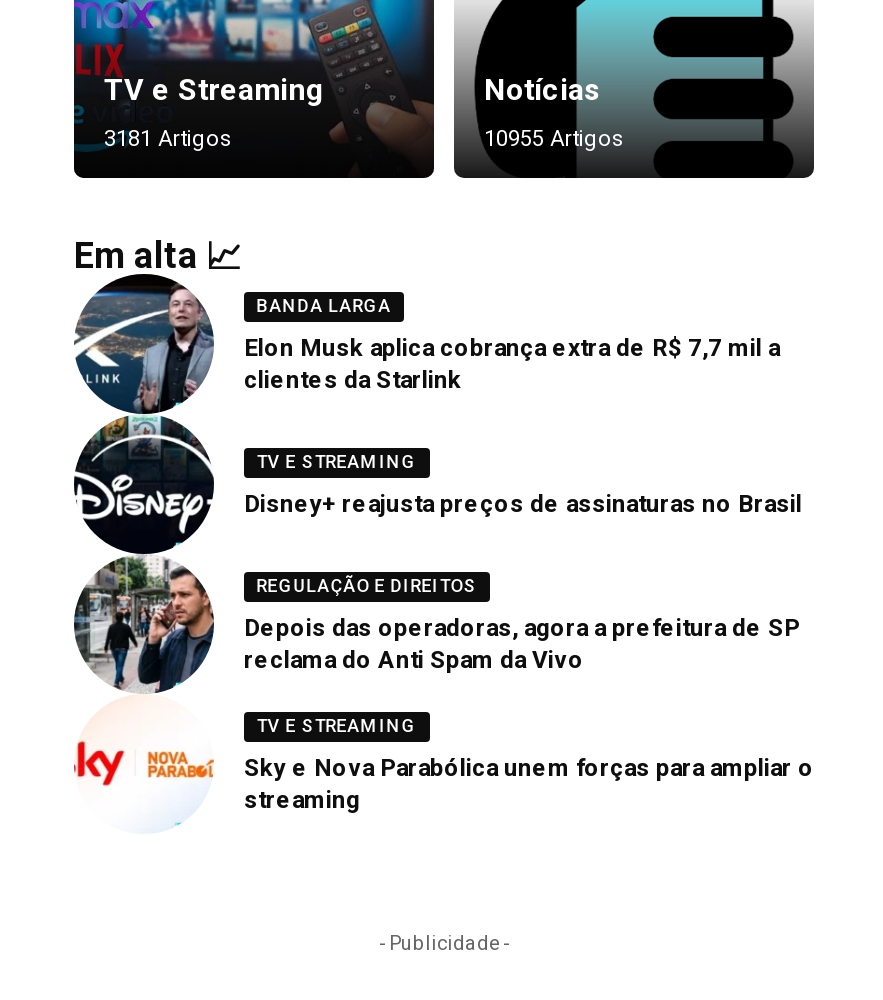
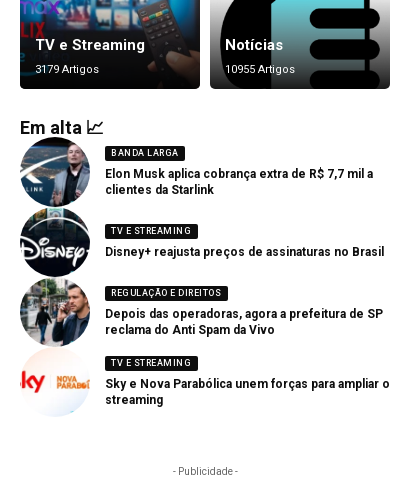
[104,126,232,152] 3181 Artigos -> [35,63,99,76] 3179 Artigos

